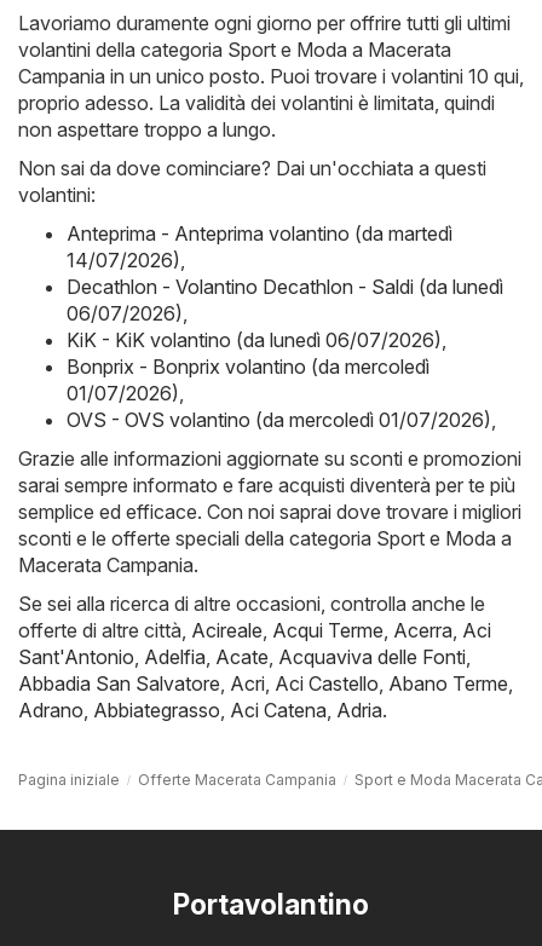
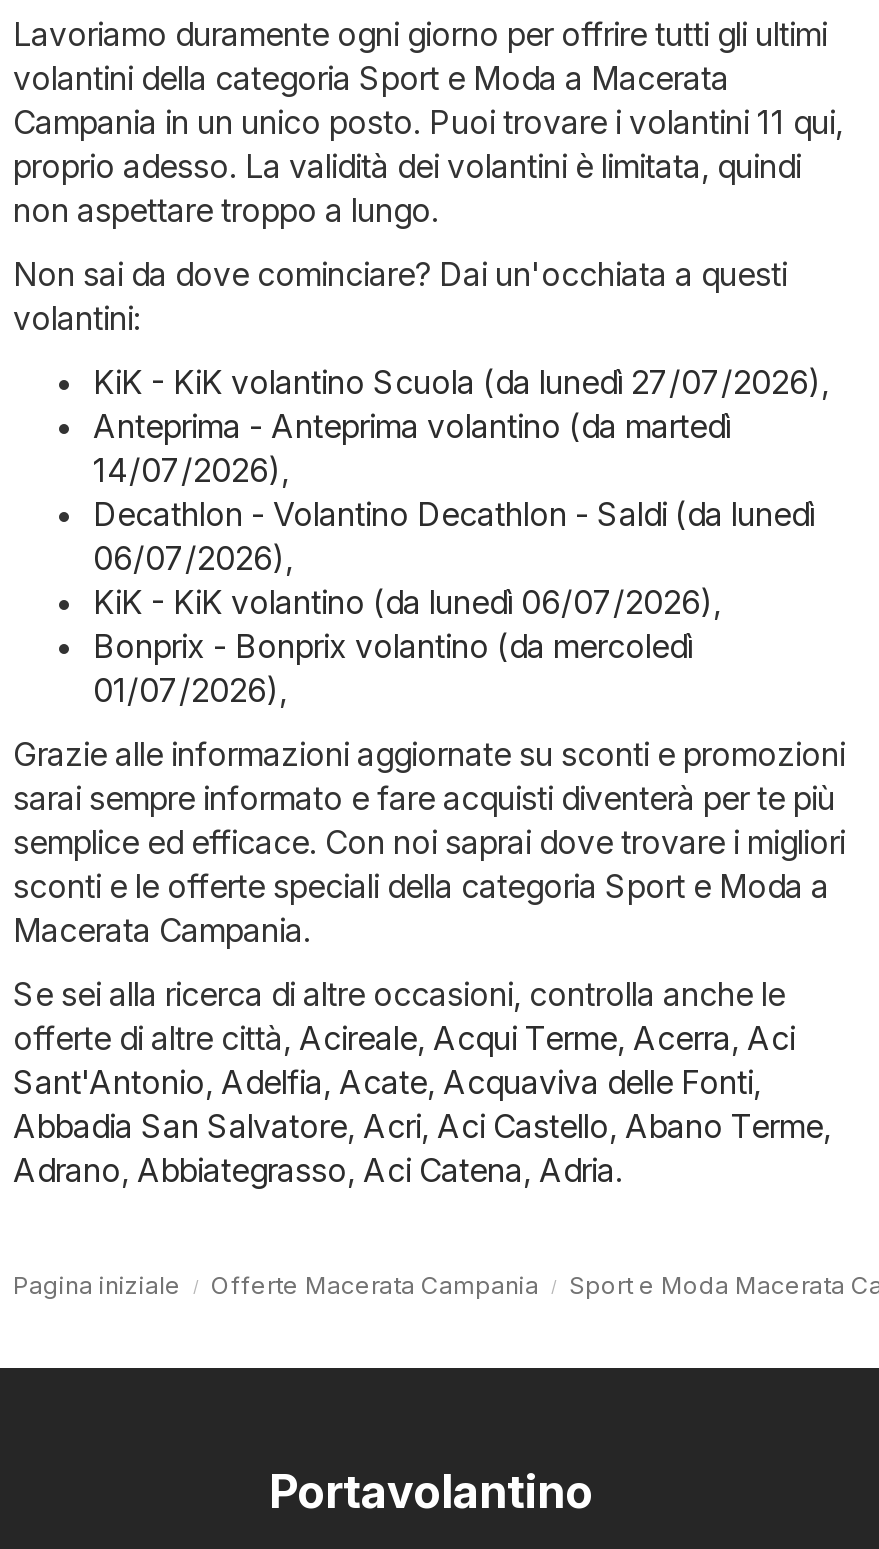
[18,64,524,88] Campania in un unico posto. Puoi trovare i volantini 10 qui, -> [13,101,843,141] Campania in un unico posto. Puoi trovare i volantini 11 qui,
none -> [93,361,829,401] KiK - KiK volantino Scuola (da lunedì 27/07/2026),
moved [67,221,503,405] -> [93,405,815,709]: Anteprima - Anteprima volantino (da martedì | 14/07/2026), | Decathlon - Volantino Decathlon - Saldi (da lunedì | 06/07/2026), | KiK - KiK volantino (da lunedì 06/07/2026), | Bonprix - Bonprix volantino (da mercoledì | 01/07/2026),
[67,407,496,431] OVS - OVS volantino (da mercoledì 01/07/2026), -> none

